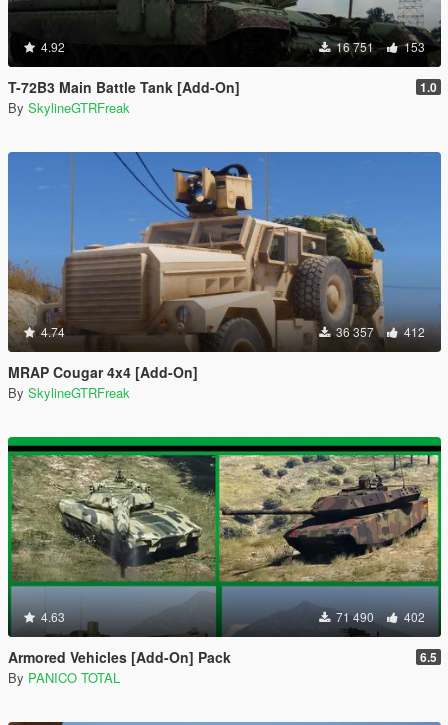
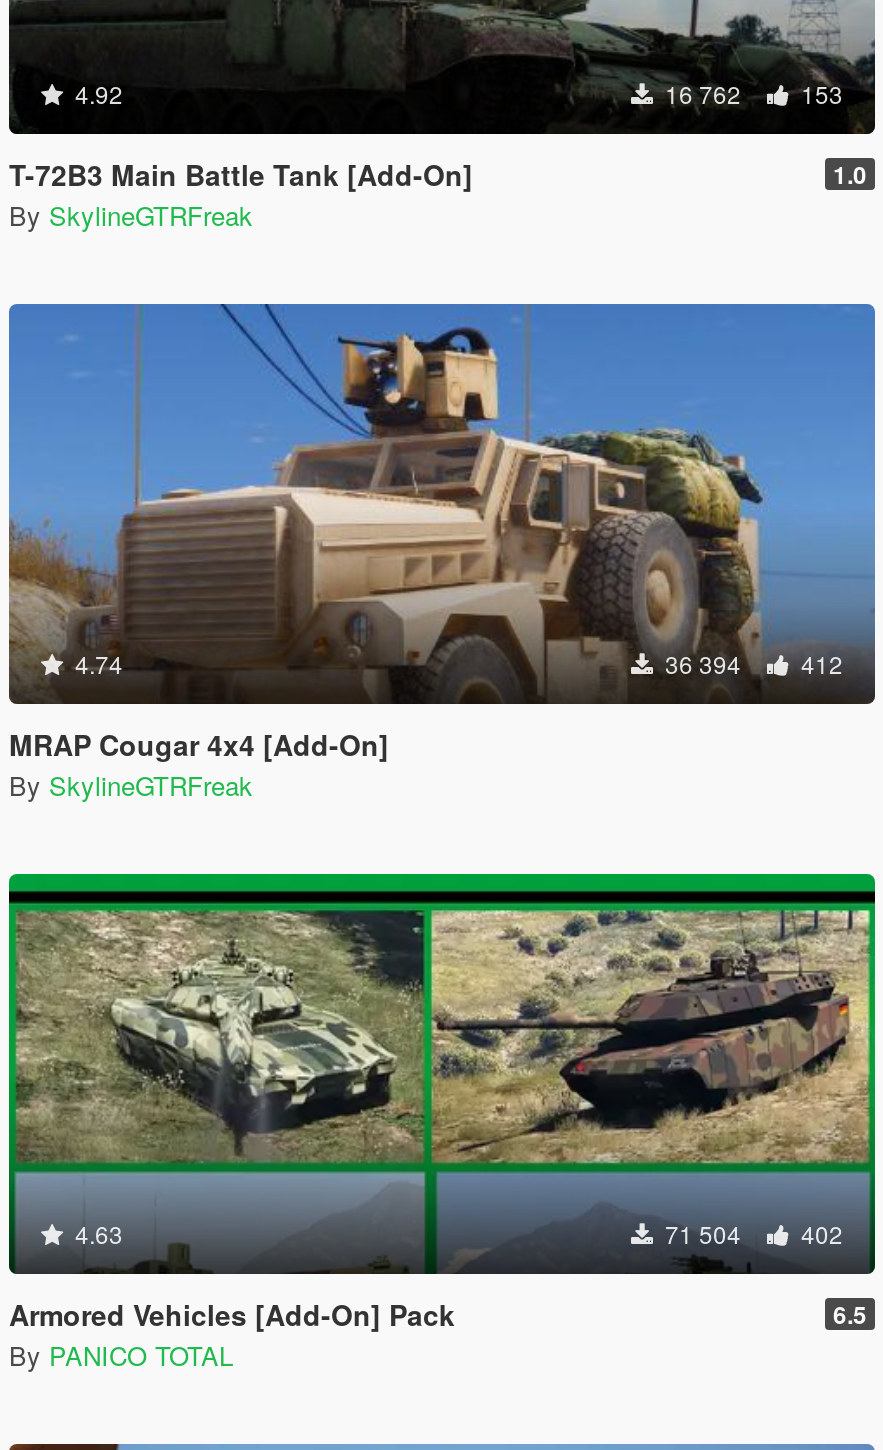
[333,38,425,55] 16 751 153 -> [659,76,843,110] 16 762 153
[333,323,425,340] 36 357 412 -> [659,646,843,680] 36 394 412
[333,608,425,625] 71 490 402 -> [659,1216,843,1250] 71 504 402

